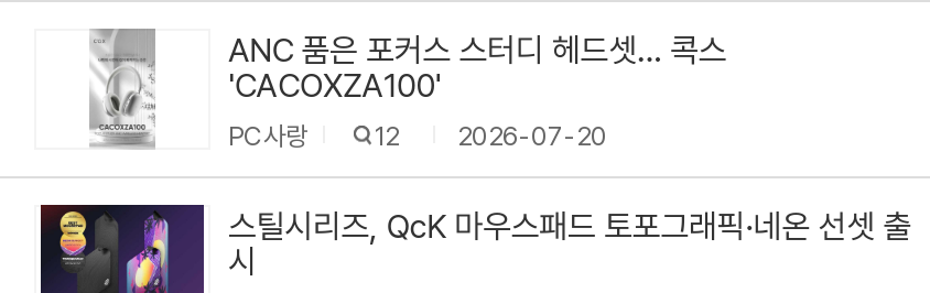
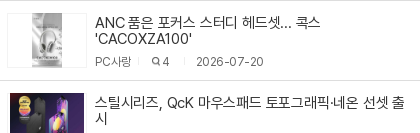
[375,121,607,152] 12 2026-07-20 -> [161,55,263,69] 4 2026-07-20

